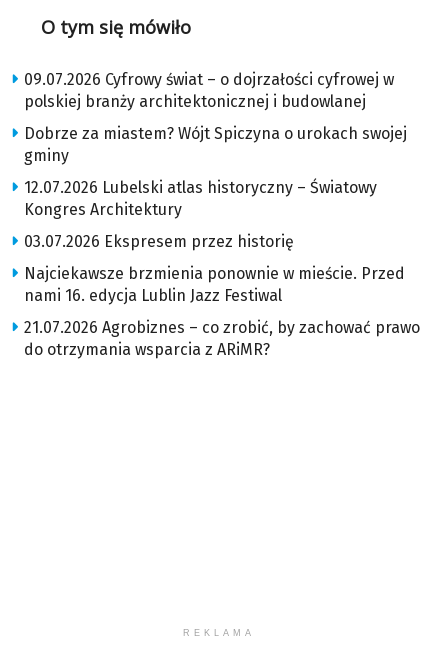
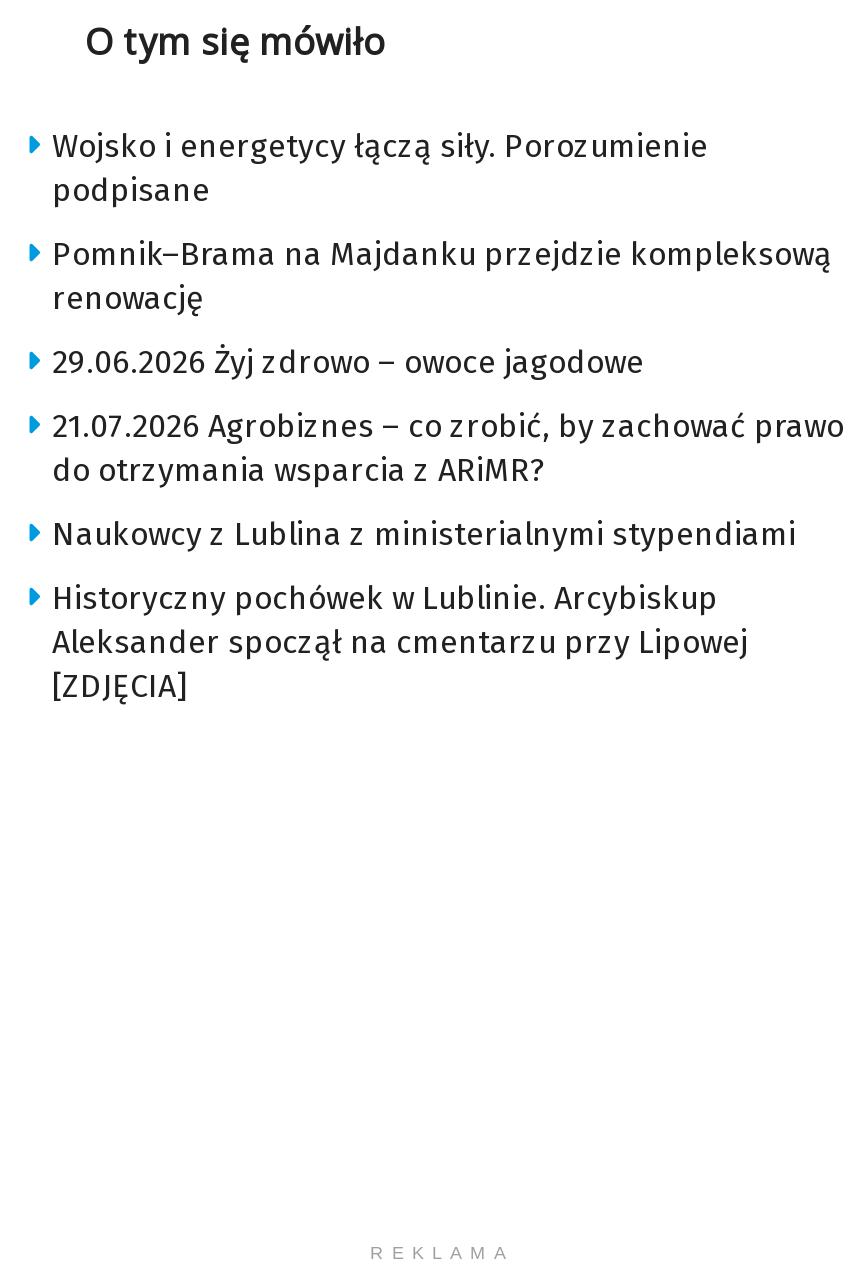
[24,70,407,305] 09.07.2026 Cyfrowy świat – o dojrzałości cyfrowej w | polskiej branży architektonicznej i budowlanej | Dobrze za miastem? Wójt Spiczyna o urokach swojej | gminy | 12.07.2026 Lubelski atlas historyczny – Światowy | Kongres Architektury | 03.07.2026 Ekspresem przez historię | Najciekawsze brzmienia ponownie w mieście. Przed | nami 16. edycja Lublin Jazz Festiwal -> [52,126,832,380] Wojsko i energetycy łączą siły. Porozumienie | podpisane | Pomnik–Brama na Majdanku przejdzie kompleksową | renowację | 29.06.2026 Żyj zdrowo – owoce jagodowe
moved [24,318,420,359] -> [52,406,844,488]: 21.07.2026 Agrobiznes – co zrobić, by zachować prawo | do otrzymania wsparcia z ARiMR?
none -> [52,514,796,704] Naukowcy z Lublina z ministerialnymi stypendiami | Historyczny pochówek w Lublinie. Arcybiskup | Aleksander spoczął na cmentarzu przy Lipowej | [ZDJĘCIA]

